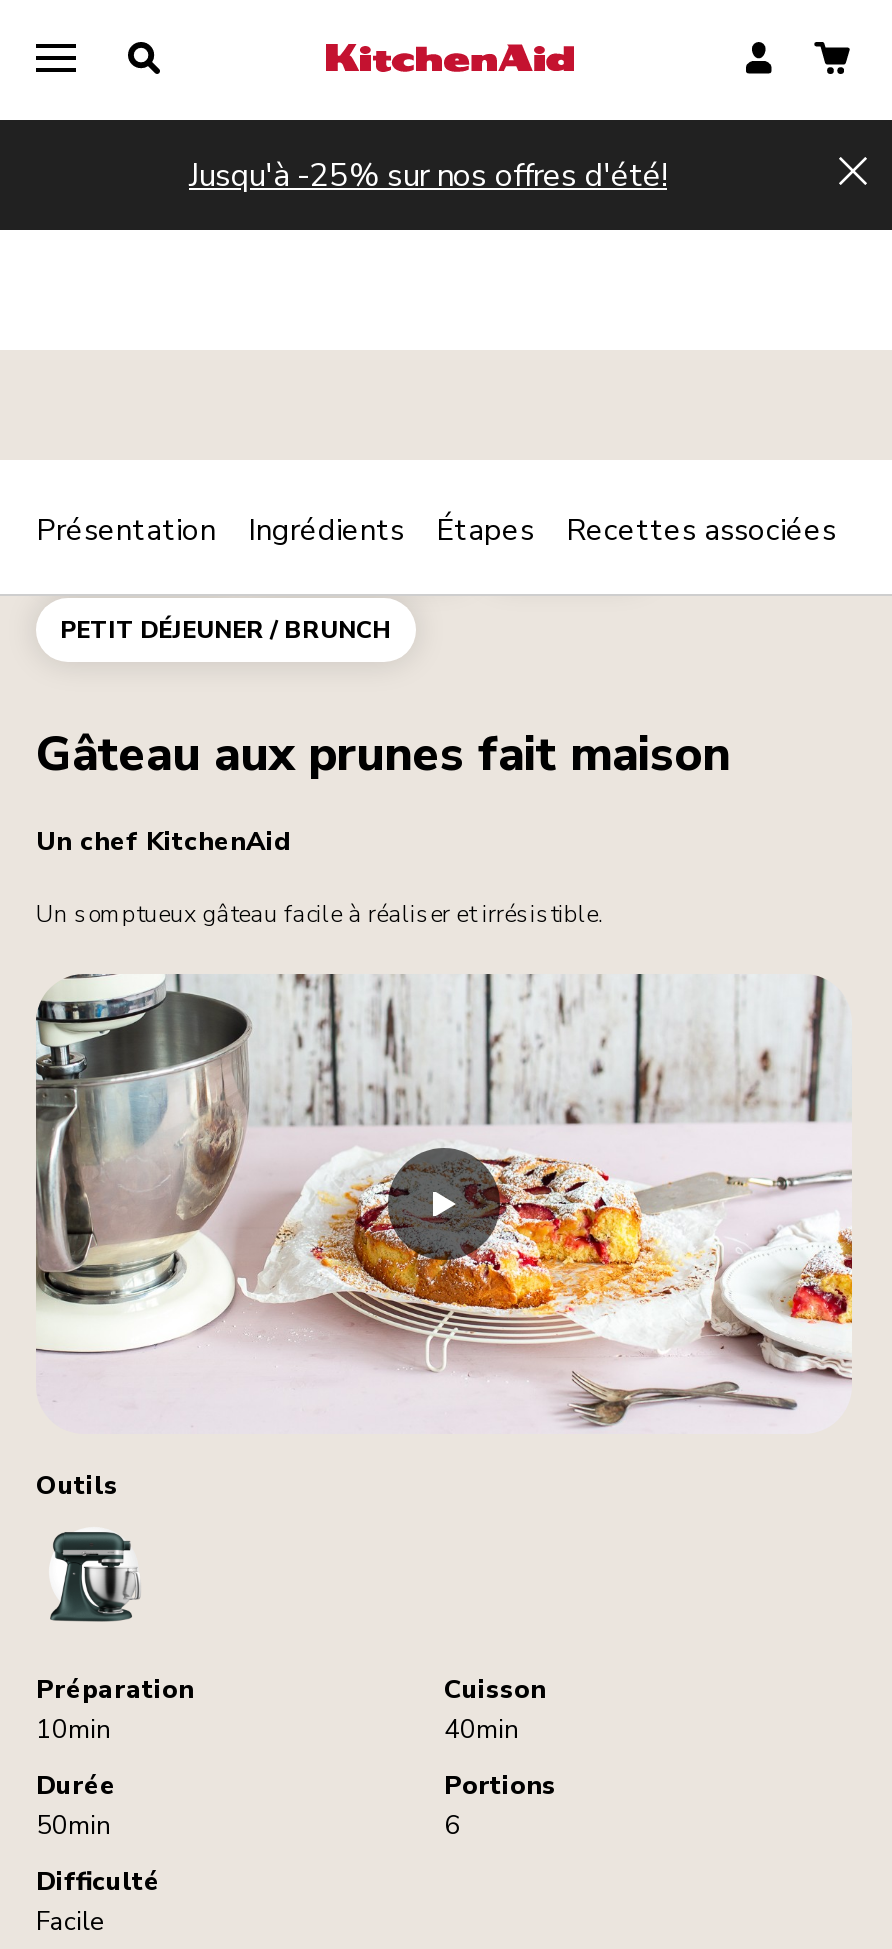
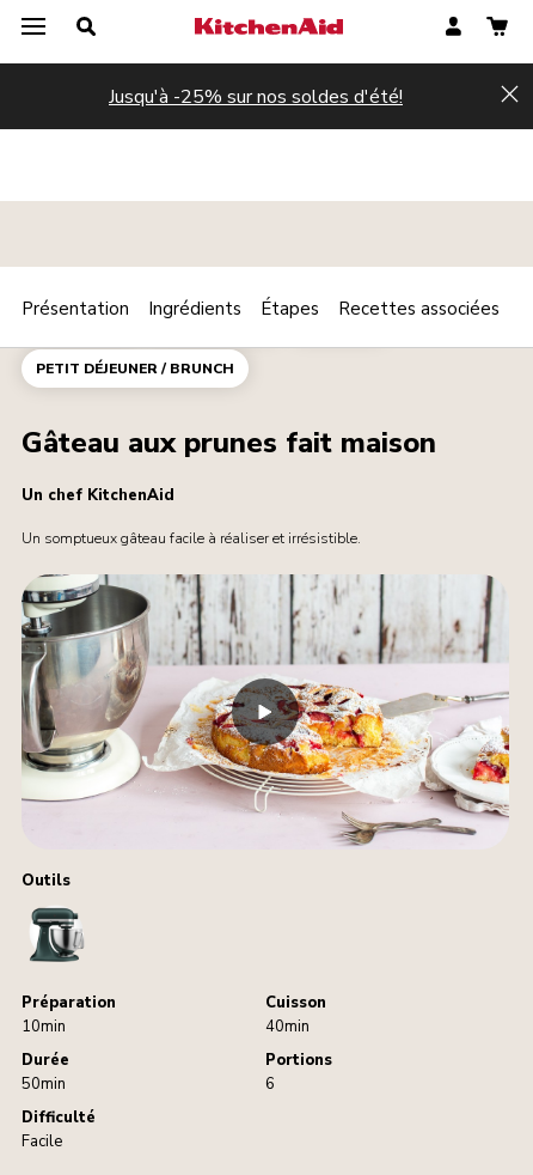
[189,153,667,197] Jusqu'à -25% sur nos offres d'été! -> [109,83,403,109] Jusqu'à -25% sur nos soldes d'été!

